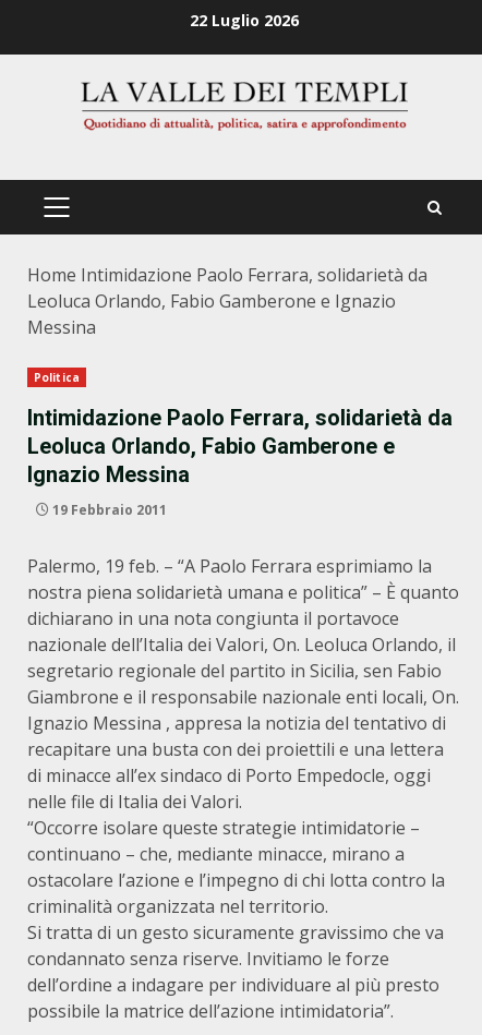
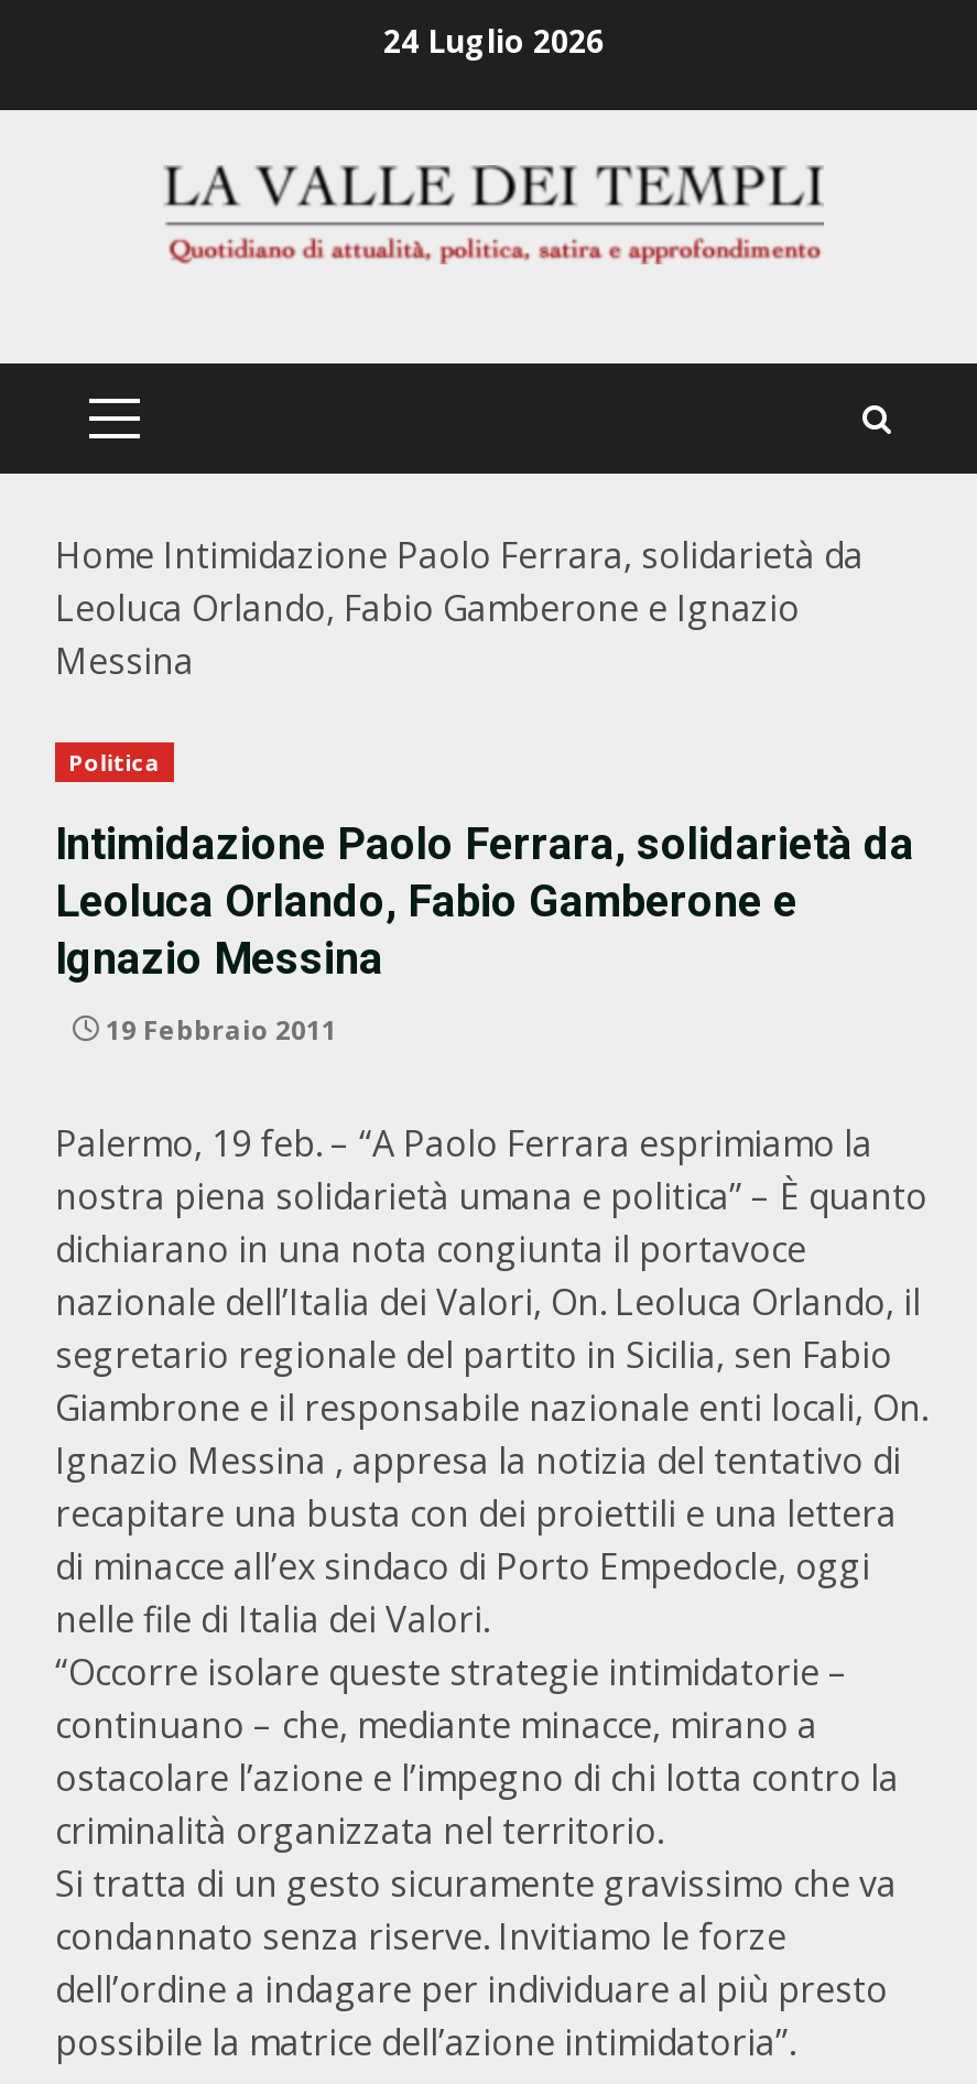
[190,9,299,30] 22 Luglio 2026 -> [383,19,604,61] 24 Luglio 2026

